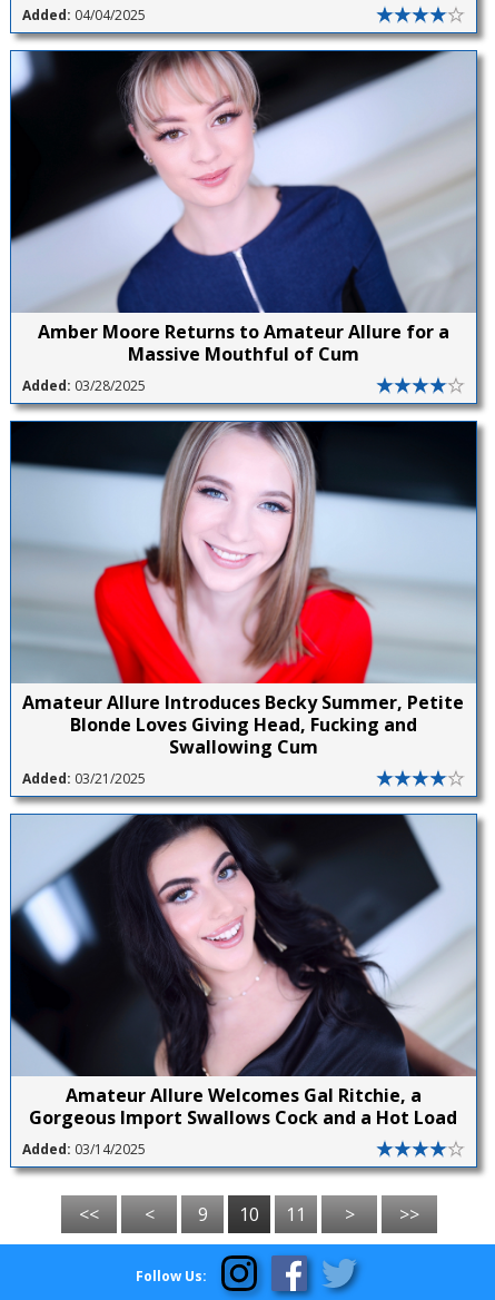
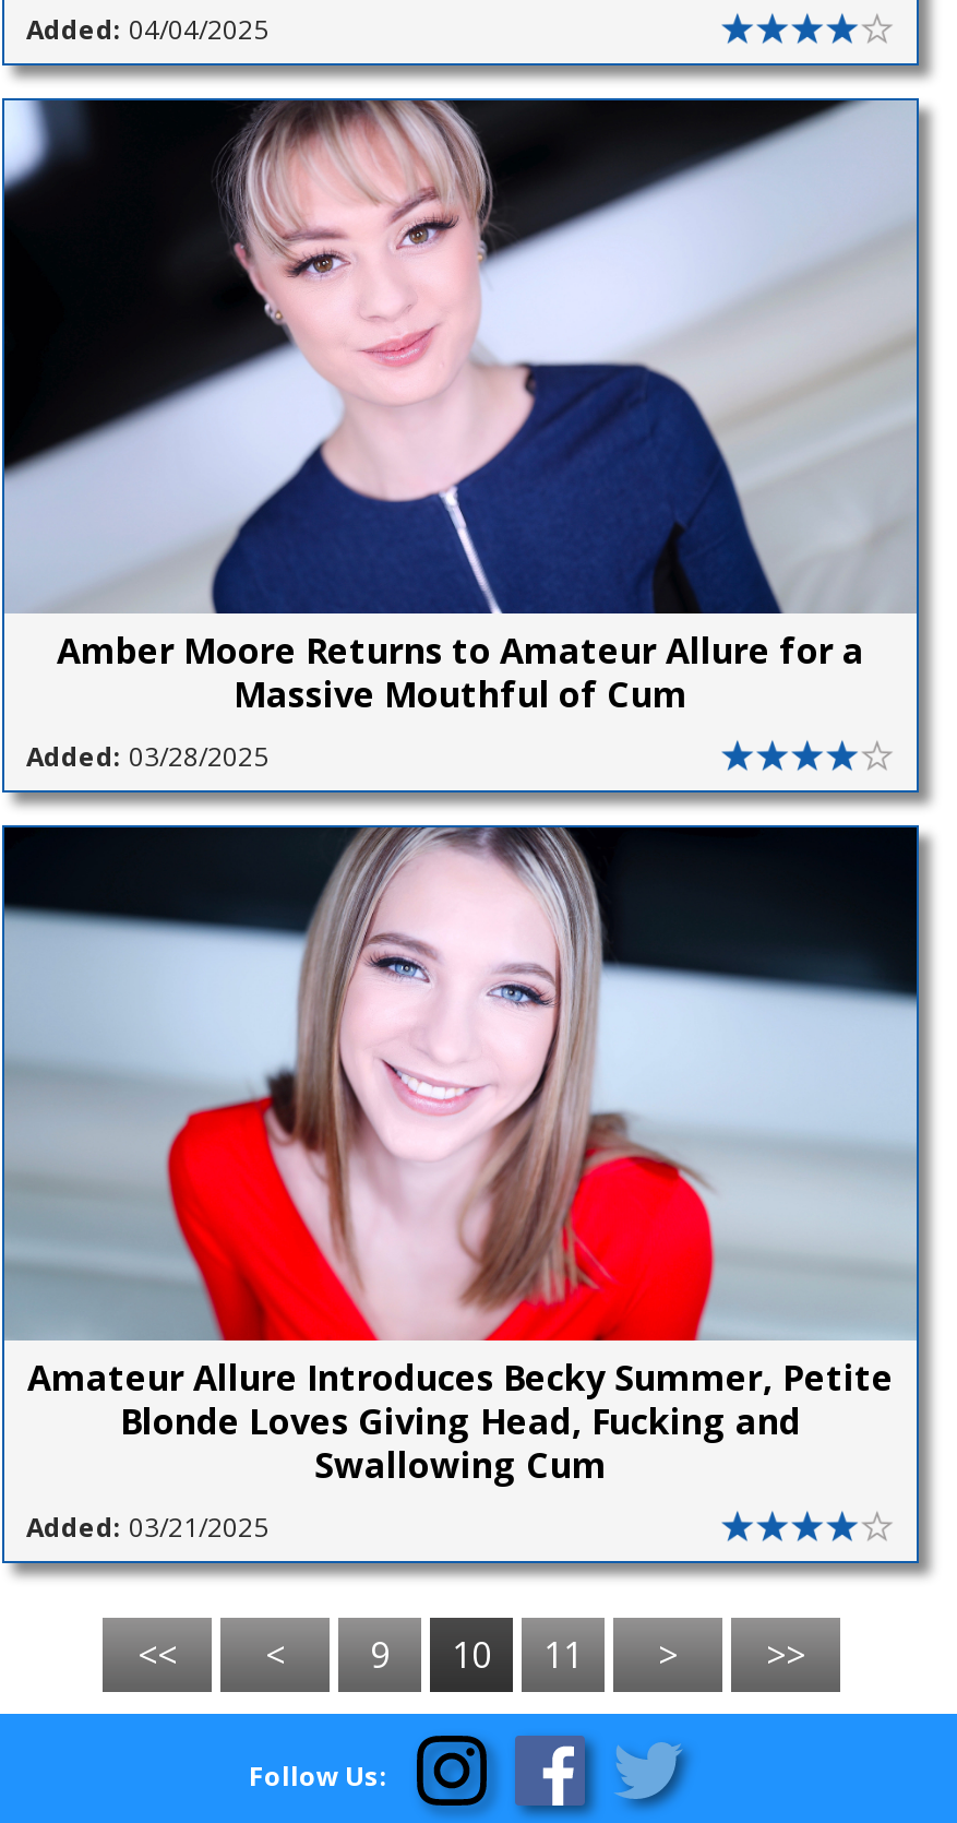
[10,812,482,1159] [image] | Amateur Allure Welcomes Gal Ritchie, a | Gorgeous Import Swallows Cock and a Hot Load | Added: 03/14/2025 -> none

